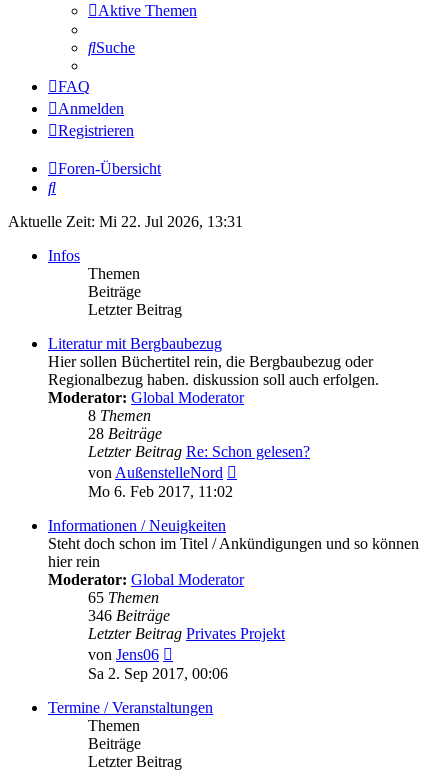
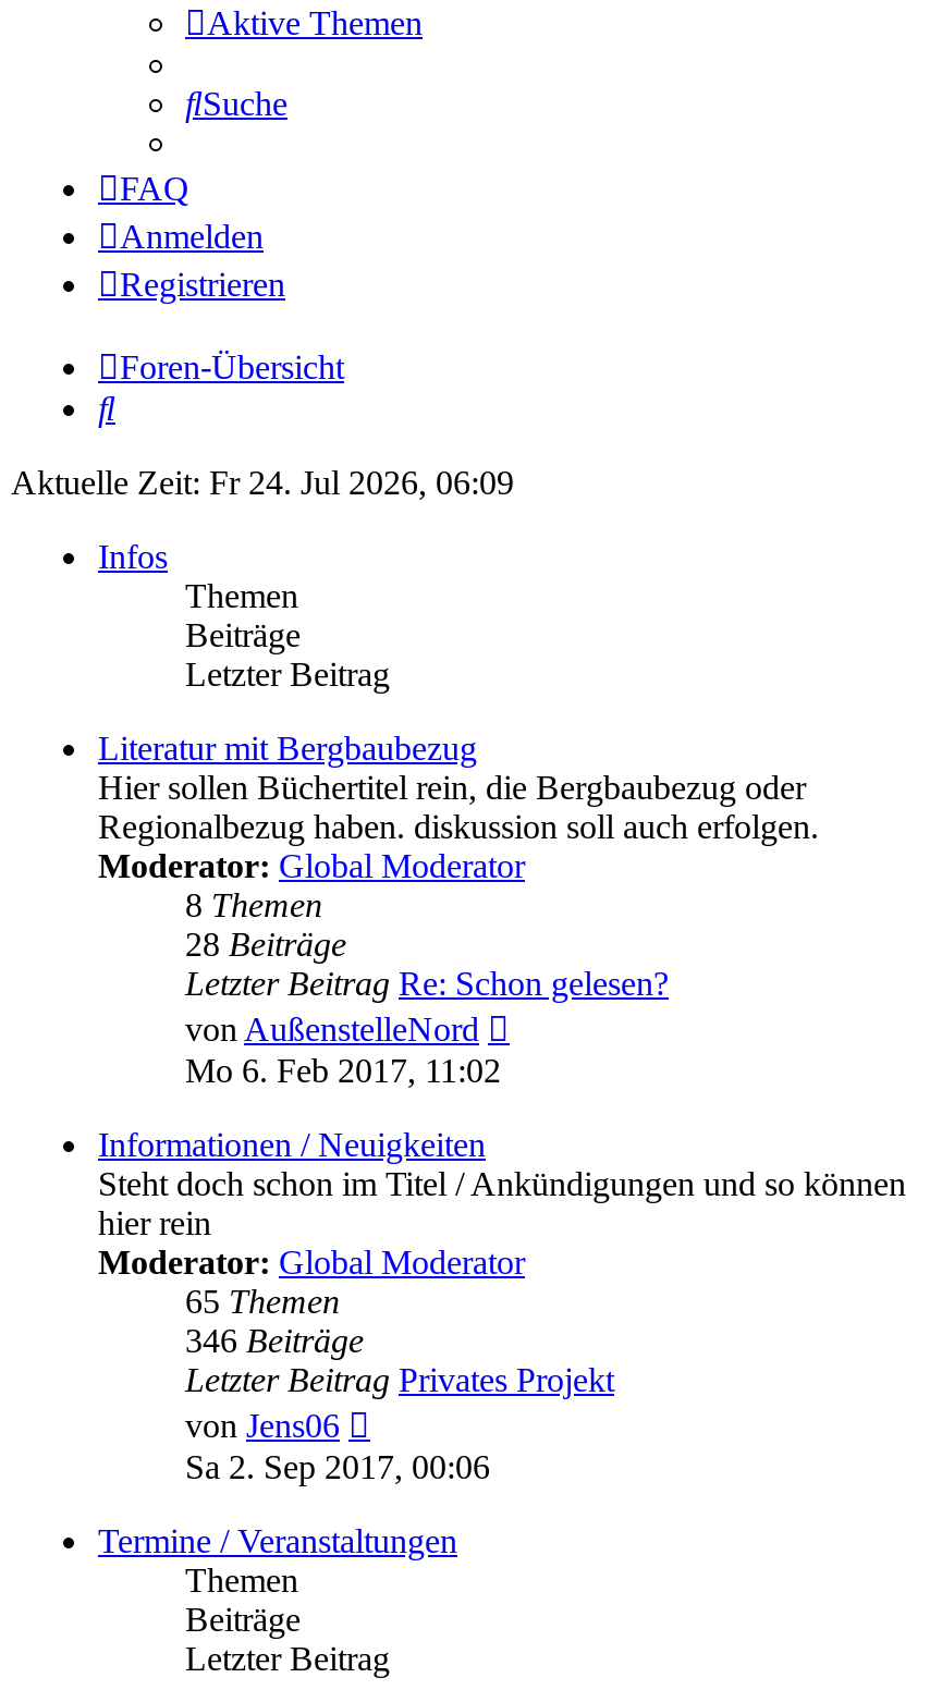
[8,213,243,230] Aktuelle Zeit: Mi 22. Jul 2026, 13:31 -> [11,465,514,502] Aktuelle Zeit: Fr 24. Jul 2026, 06:09

